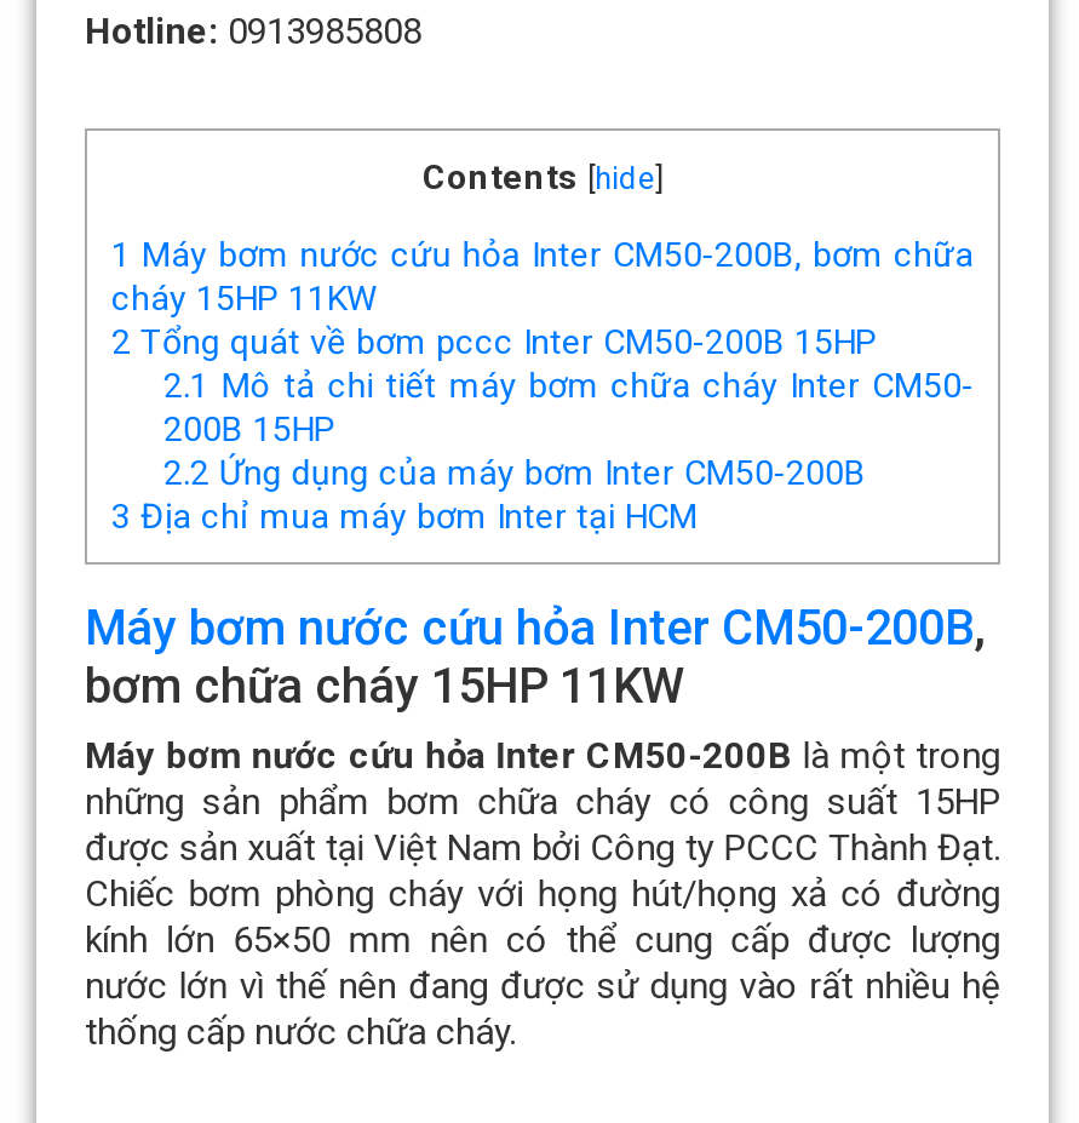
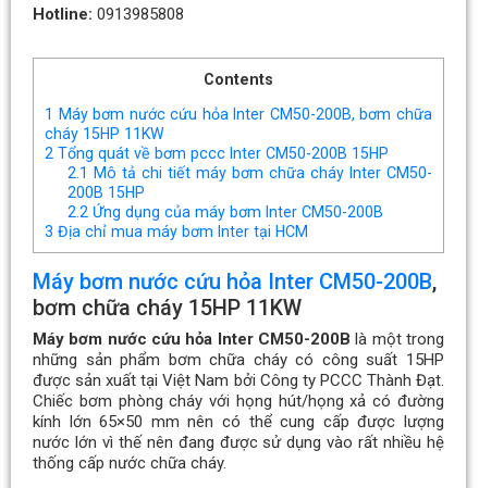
[423,158,662,197] Contents [hide] -> [204,71,273,88] Contents

